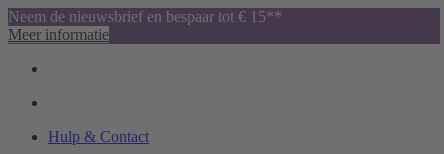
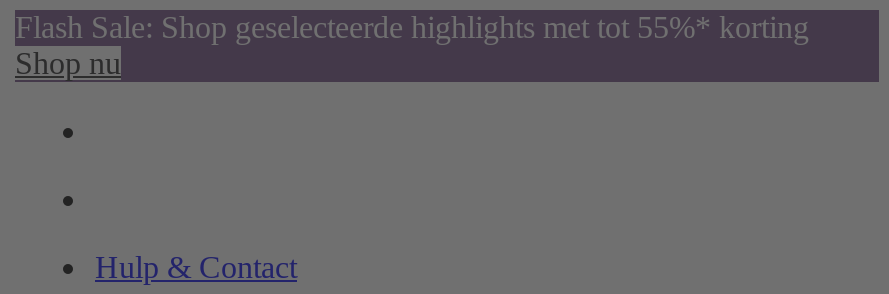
[8,8,282,43] Neem de nieuwsbrief en bespaar tot € 15** | Meer informatie -> [15,10,809,80] Flash Sale: Shop geselecteerde highlights met tot 55%* korting | Shop nu

